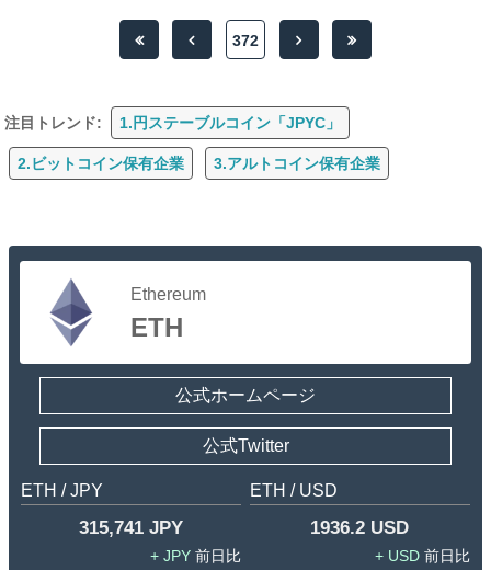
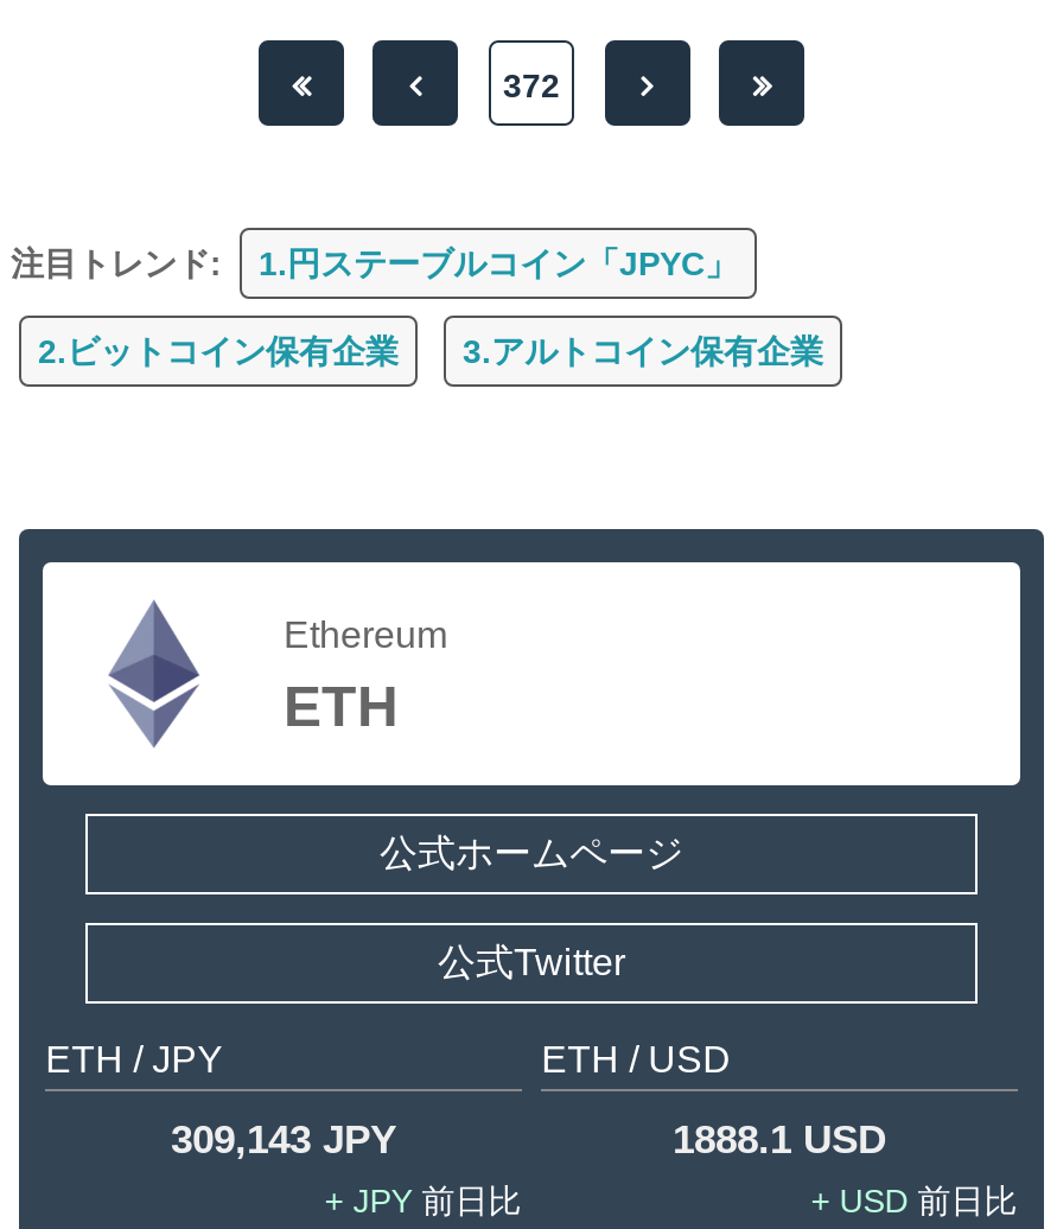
[79,517,183,538] 315,741 JPY -> [171,1117,396,1162] 309,143 JPY
[311,517,409,538] 1936.2 USD -> [673,1117,886,1162] 1888.1 USD

